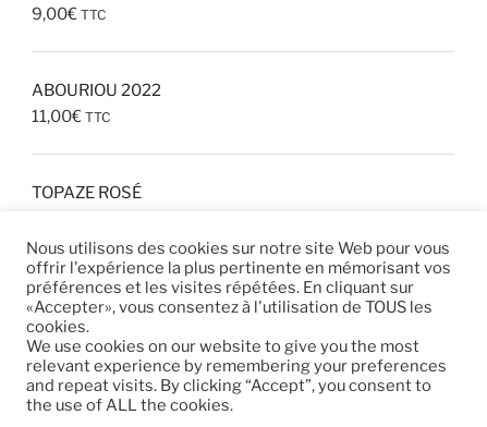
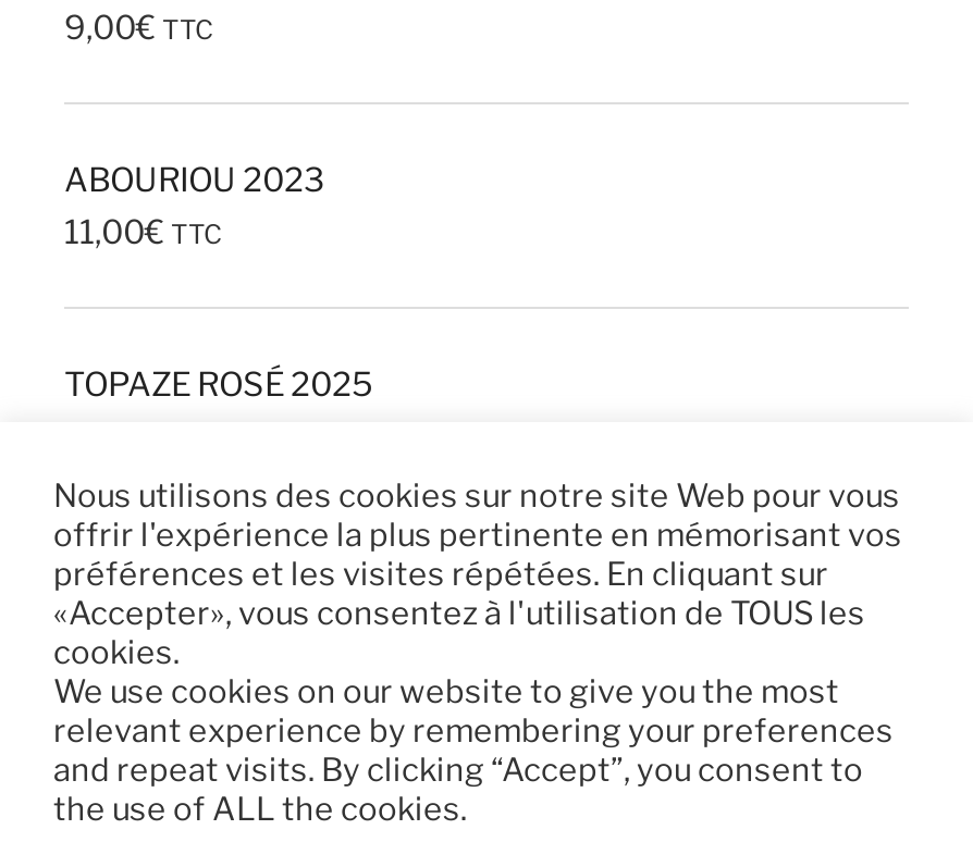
[32,81,161,100] ABOURIOU 2022 -> [64,161,325,200] ABOURIOU 2023
[32,183,142,203] TOPAZE ROSÉ -> [64,366,373,405] TOPAZE ROSÉ 2025

